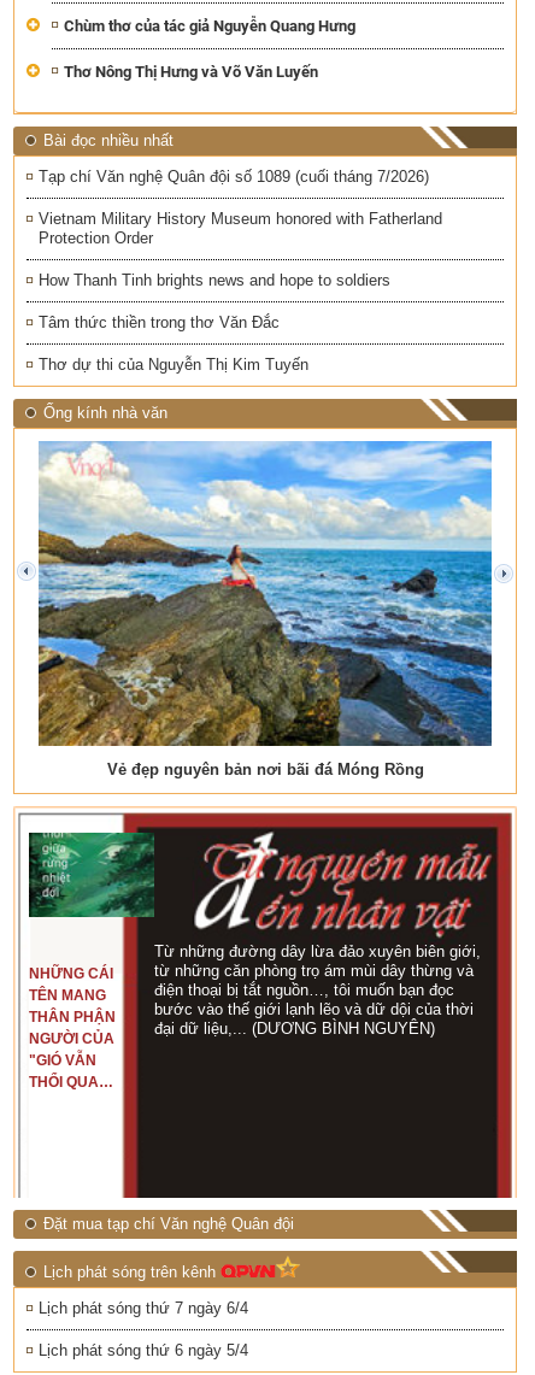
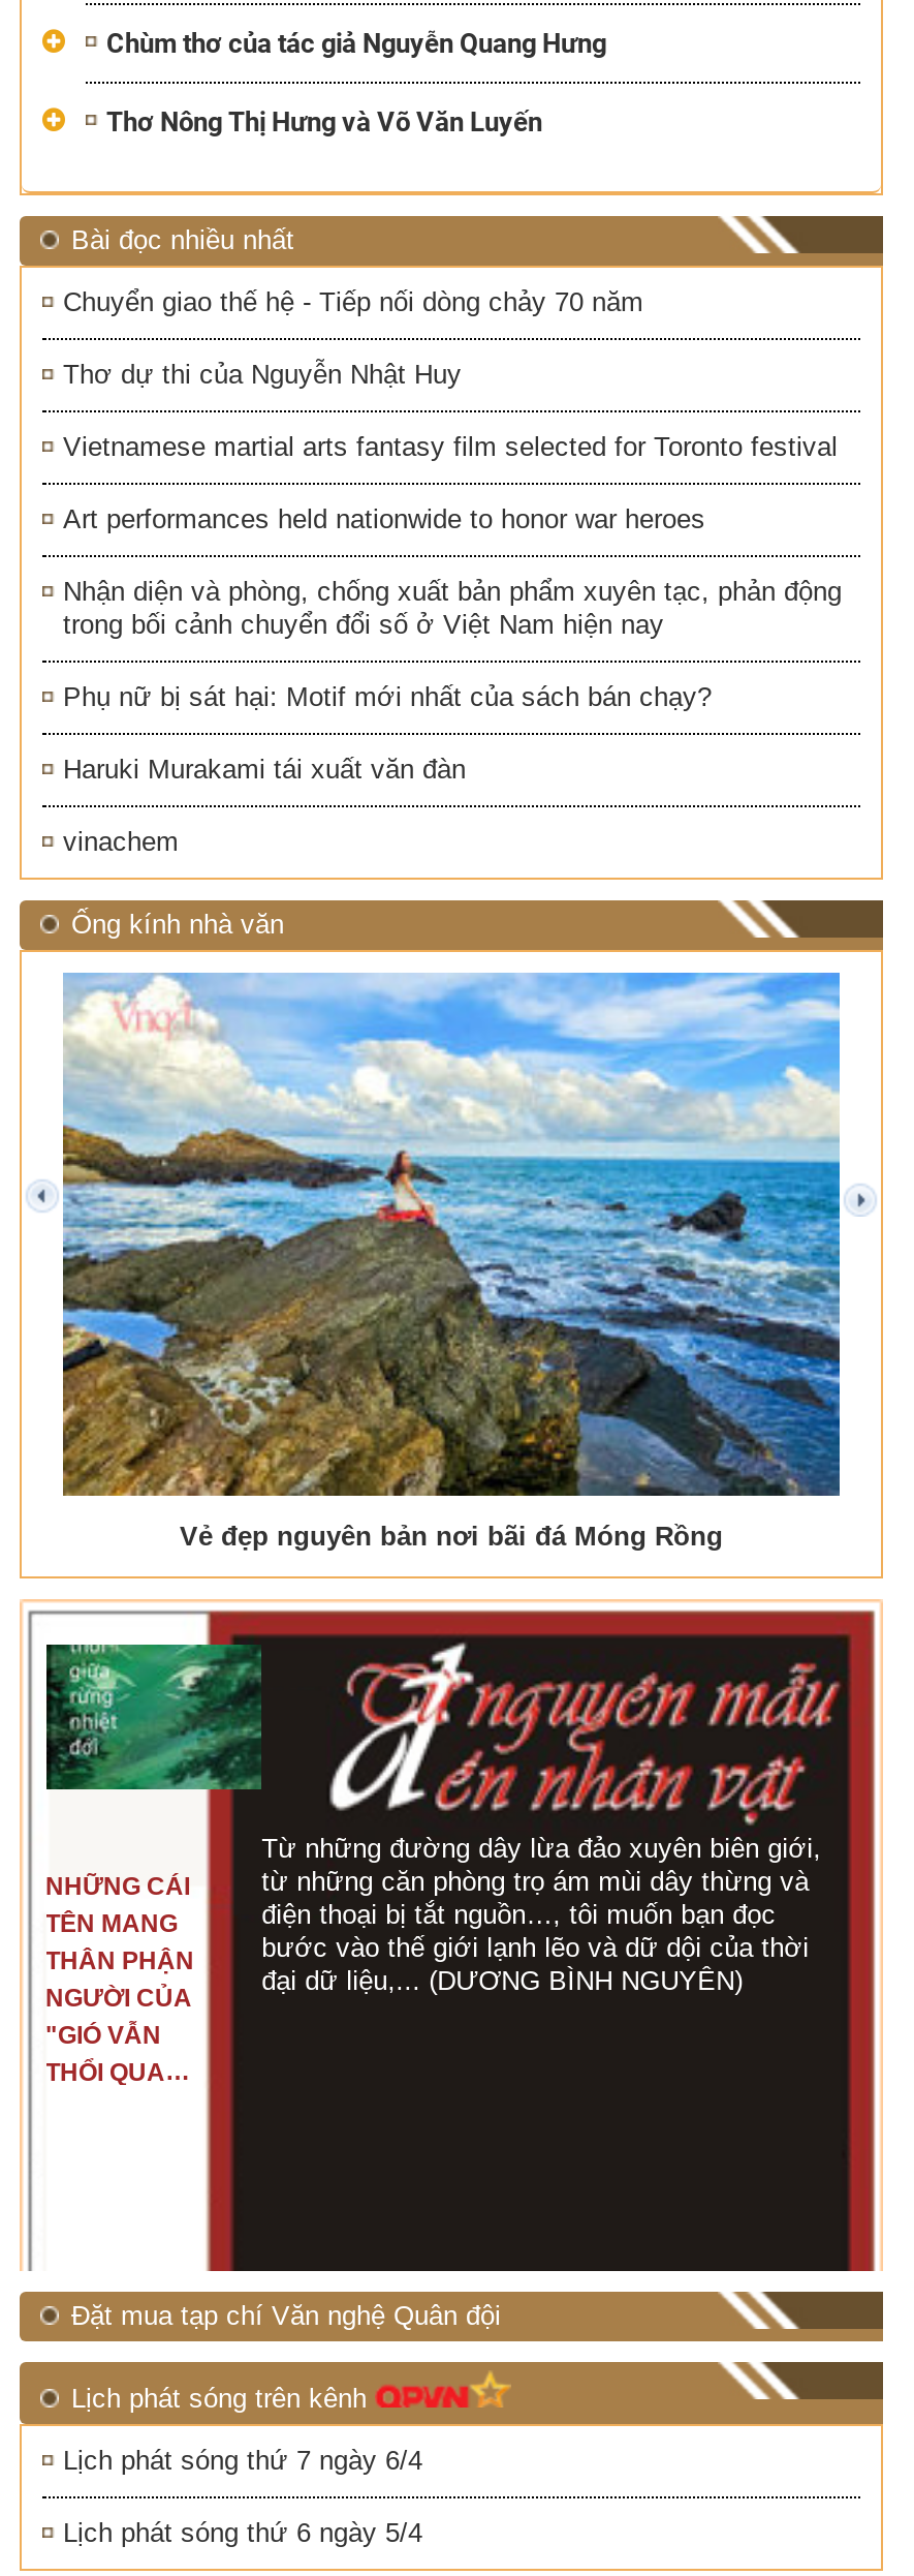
[39,167,442,373] Tạp chí Văn nghệ Quân đội số 1089 (cuối tháng 7/2026) | Vietnam Military History Museum honored with Fatherland | Protection Order | How Thanh Tinh brights news and hope to soldiers | Tâm thức thiền trong thơ Văn Đắc | Thơ dự thi của Nguyễn Thị Kim Tuyến -> [63,286,842,856] Chuyển giao thế hệ - Tiếp nối dòng chảy 70 năm | Thơ dự thi của Nguyễn Nhật Huy | Vietnamese martial arts fantasy film selected for Toronto festival | Art performances held nationwide to honor war heroes | Nhận diện và phòng, chống xuất bản phẩm xuyên tạc, phản động | trong bối cảnh chuyển đổi số ở Việt Nam hiện nay | Phụ nữ bị sát hại: Motif mới nhất của sách bán chạy? | Haruki Murakami tái xuất văn đàn | vinachem

